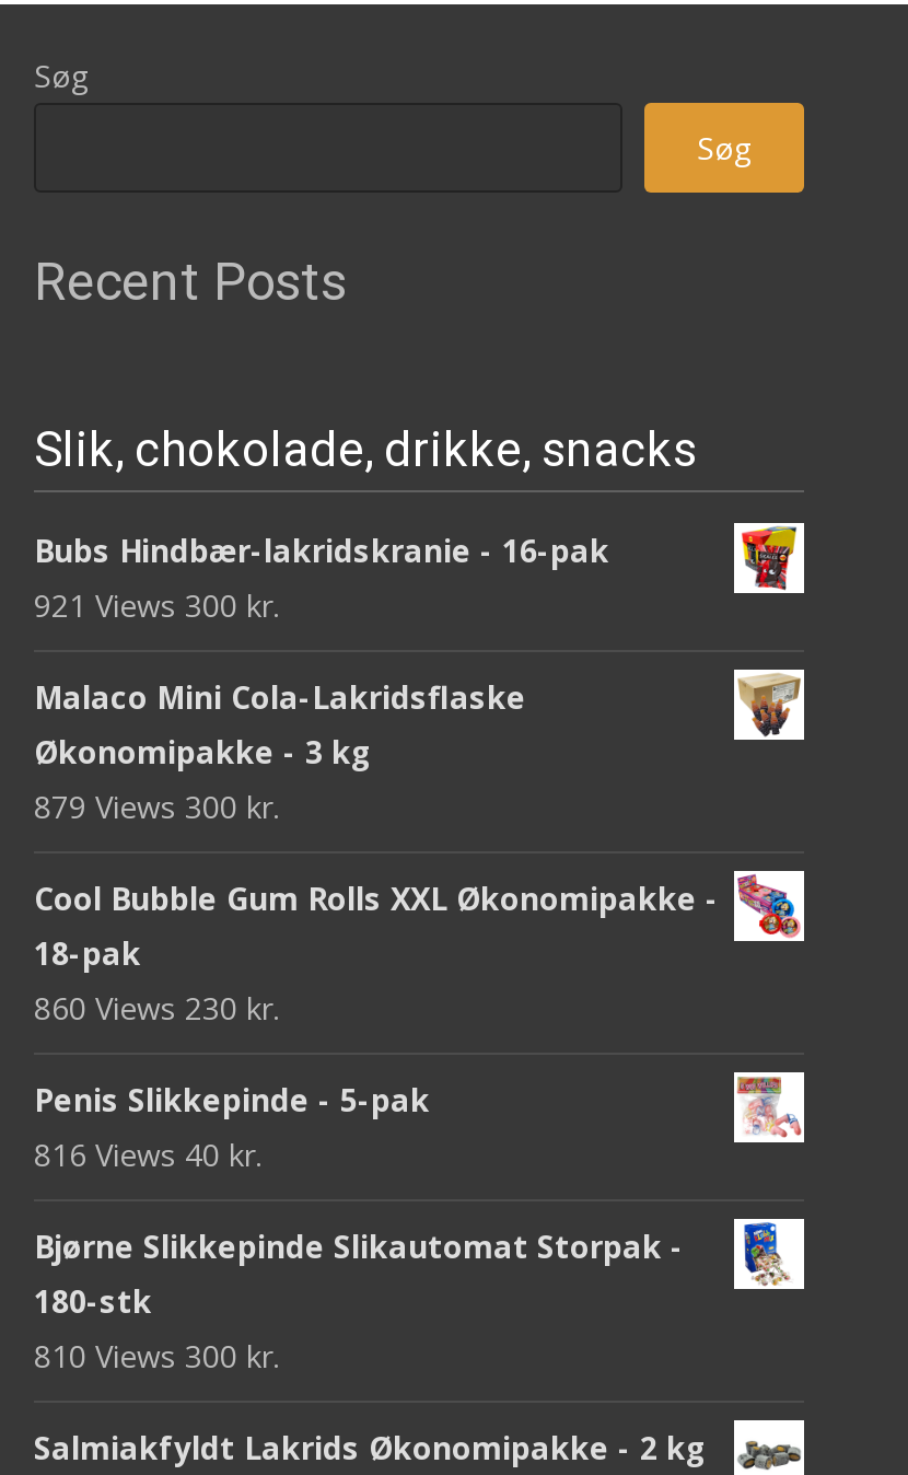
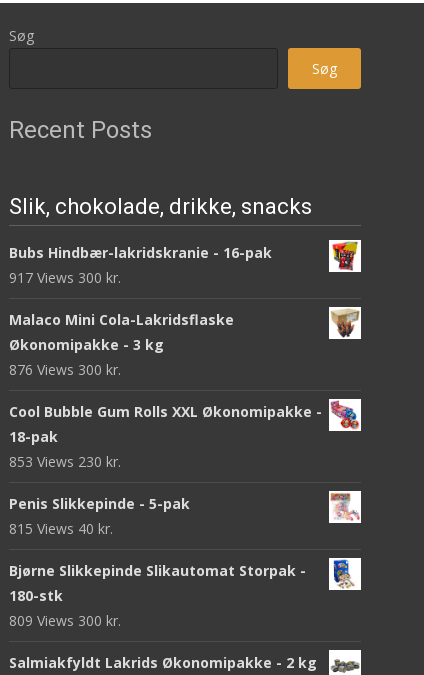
[34,583,279,625] 921 Views 300 kr. -> [9,268,121,287] 917 Views 300 kr.
[34,785,279,826] 879 Views 300 kr. -> [9,360,121,379] 876 Views 300 kr.
[34,986,279,1028] 860 Views 230 kr. -> [9,452,121,471] 853 Views 230 kr.
[34,1133,261,1174] 816 Views 40 kr. -> [9,519,113,538] 815 Views 40 kr.
[34,1334,279,1376] 810 Views 300 kr. -> [9,611,121,630] 809 Views 300 kr.

